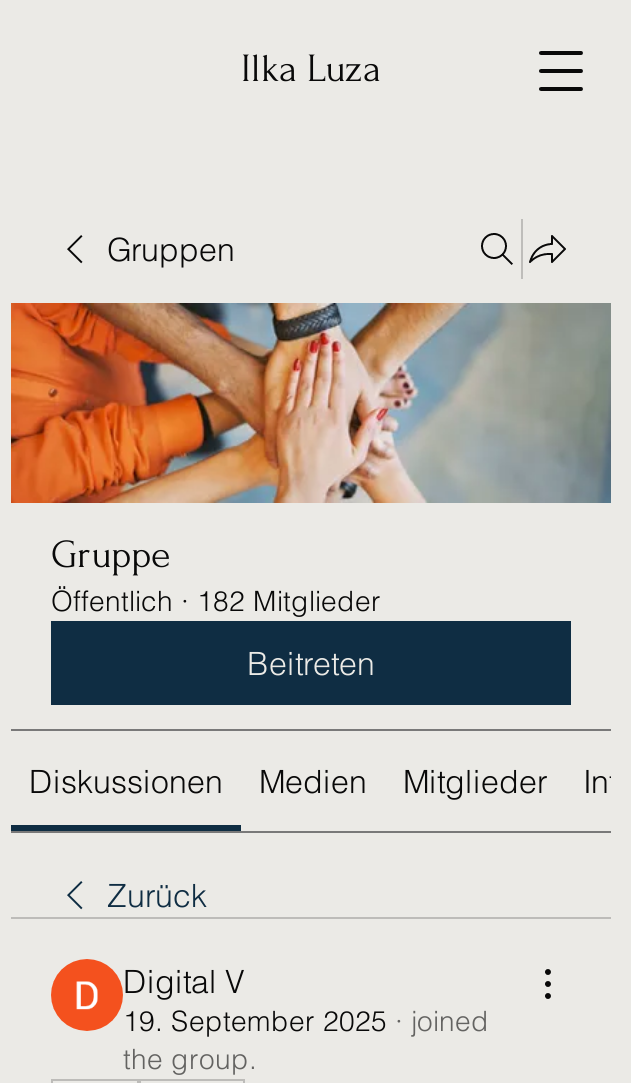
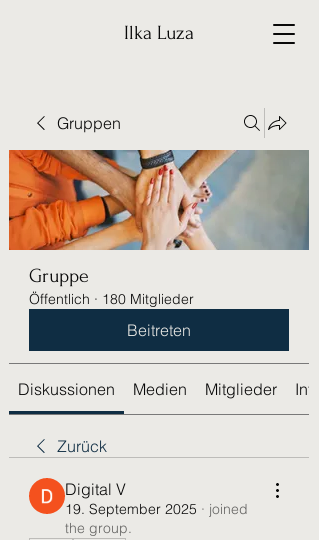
[51,583,381,619] Öffentlich · 182 Mitglieder -> [29,290,194,308] Öffentlich · 180 Mitglieder

